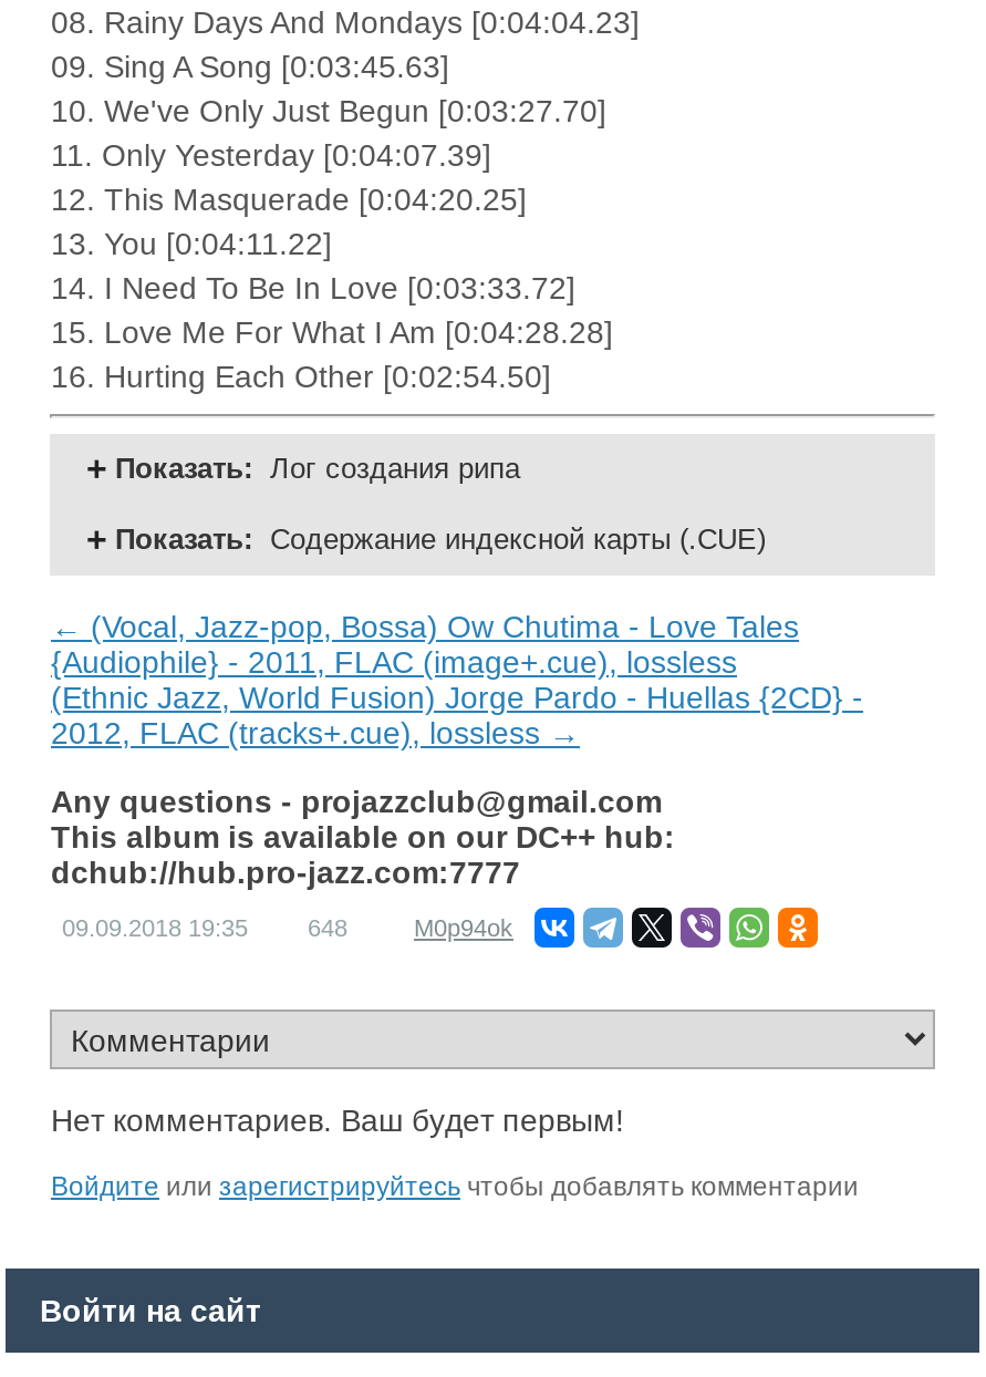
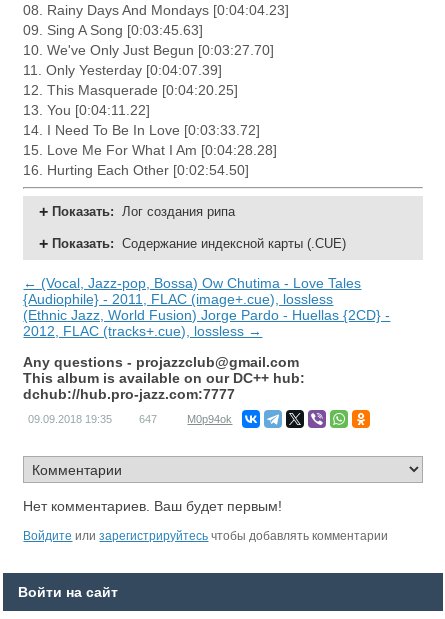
[308,914,347,941] 648 -> [139,413,157,425] 647

